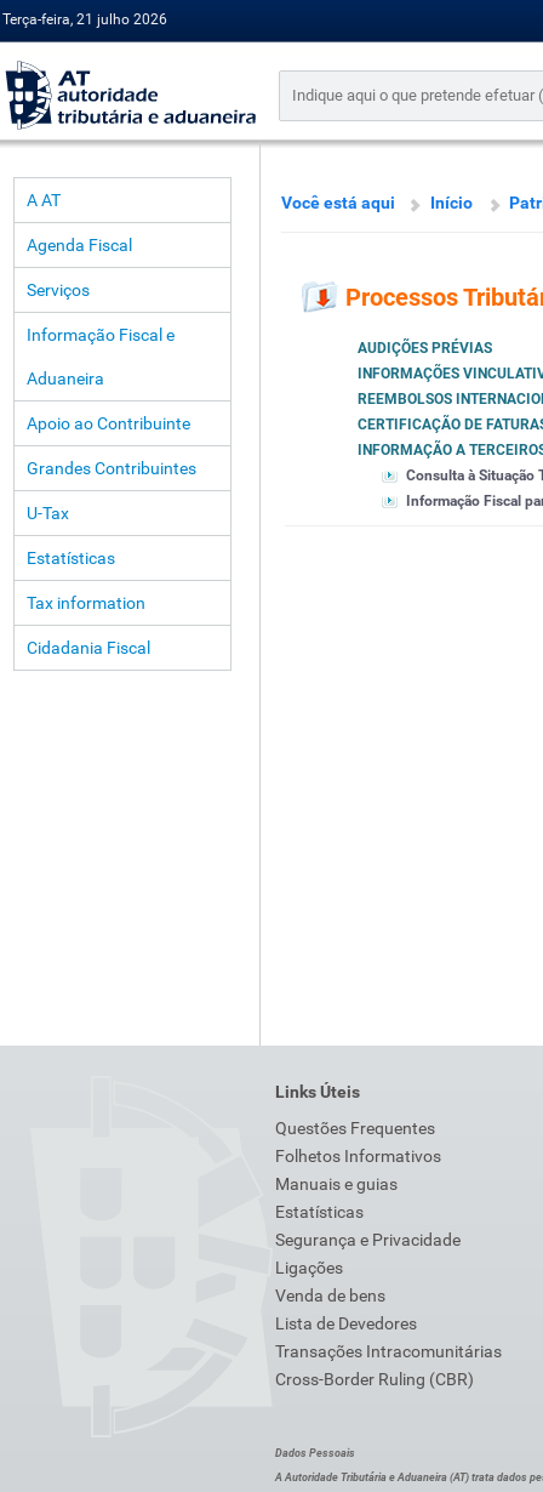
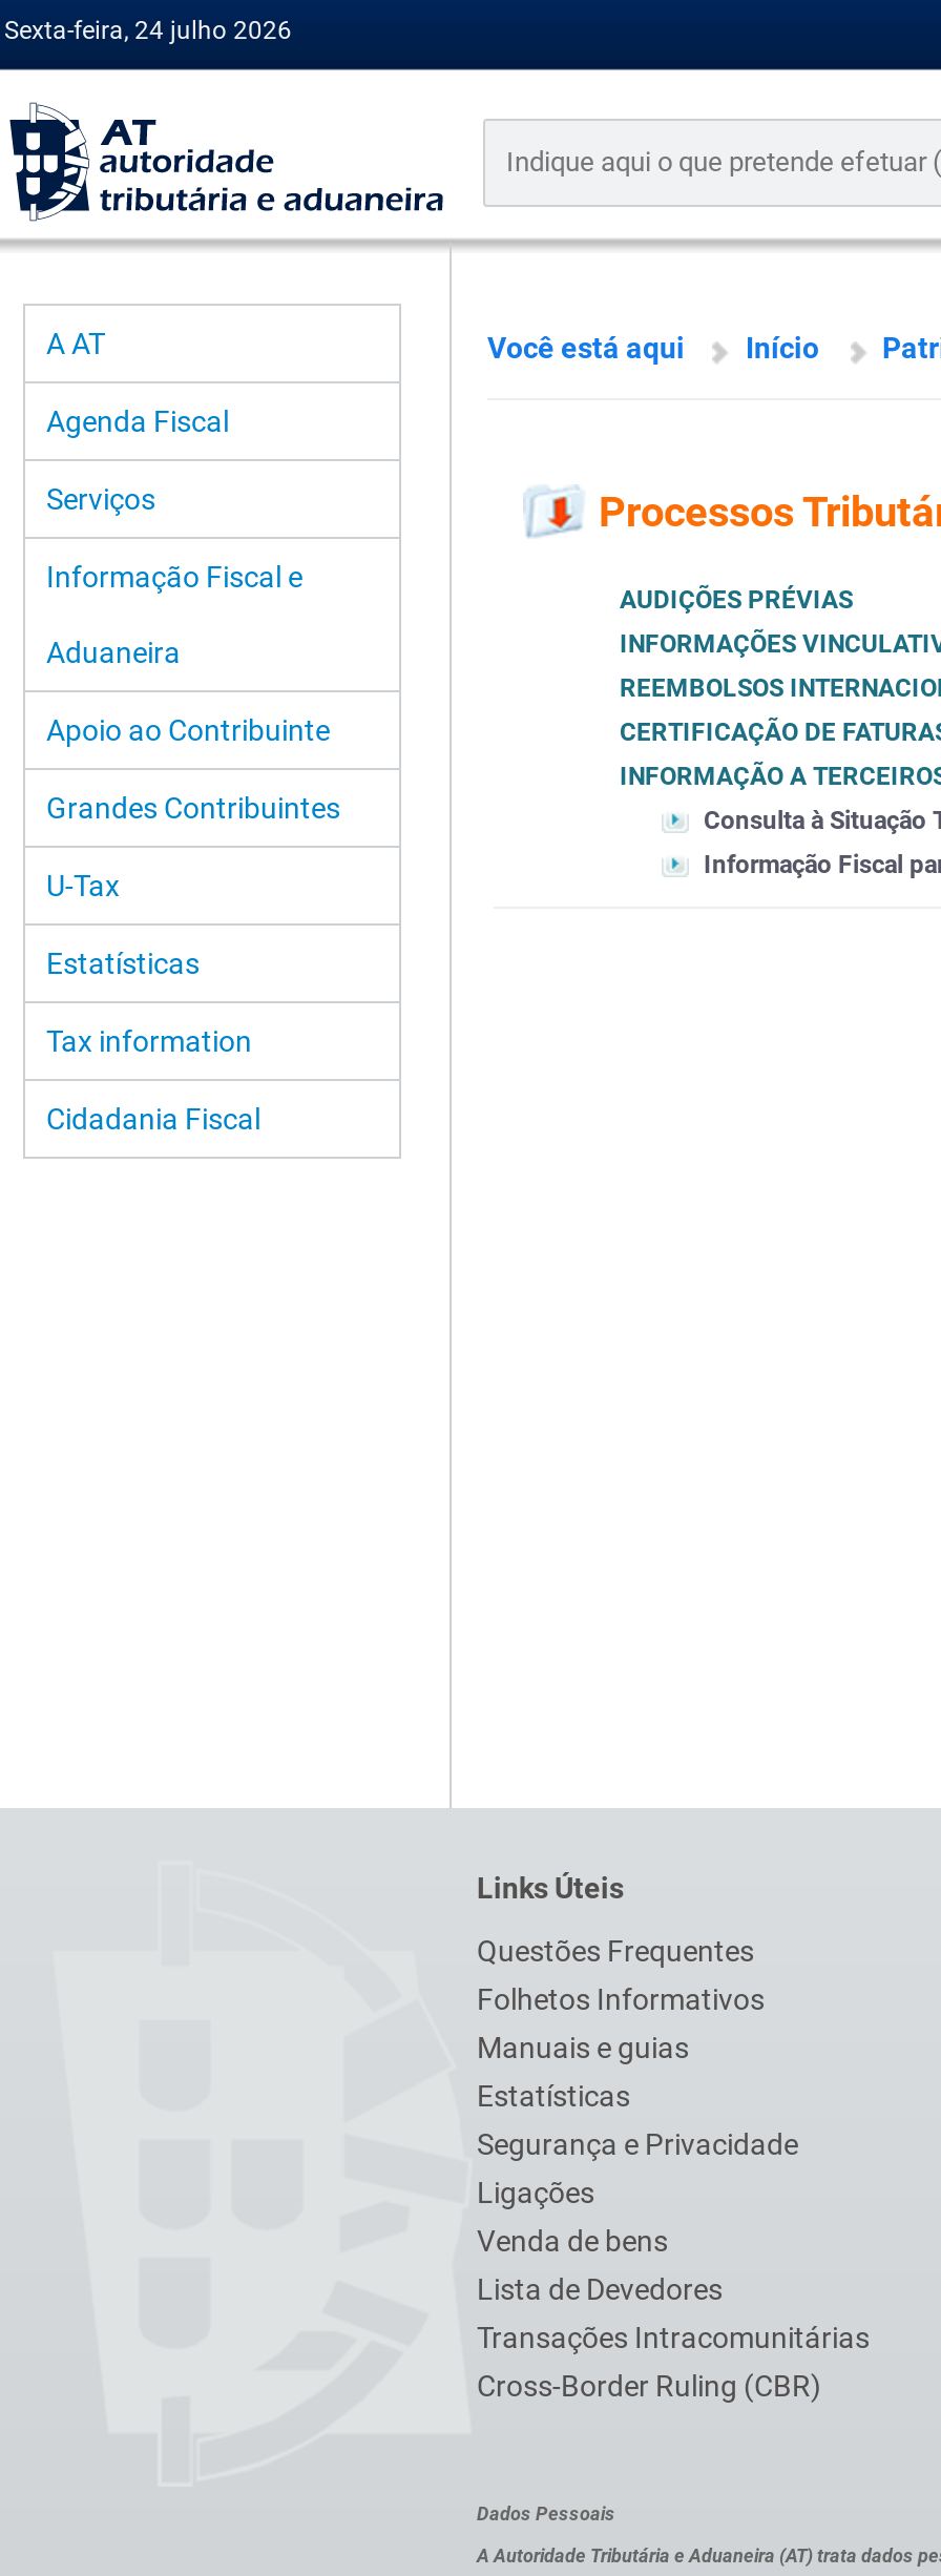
[2,11,167,28] Terça-feira, 21 julho 2026 -> [4,16,292,45] Sexta-feira, 24 julho 2026

